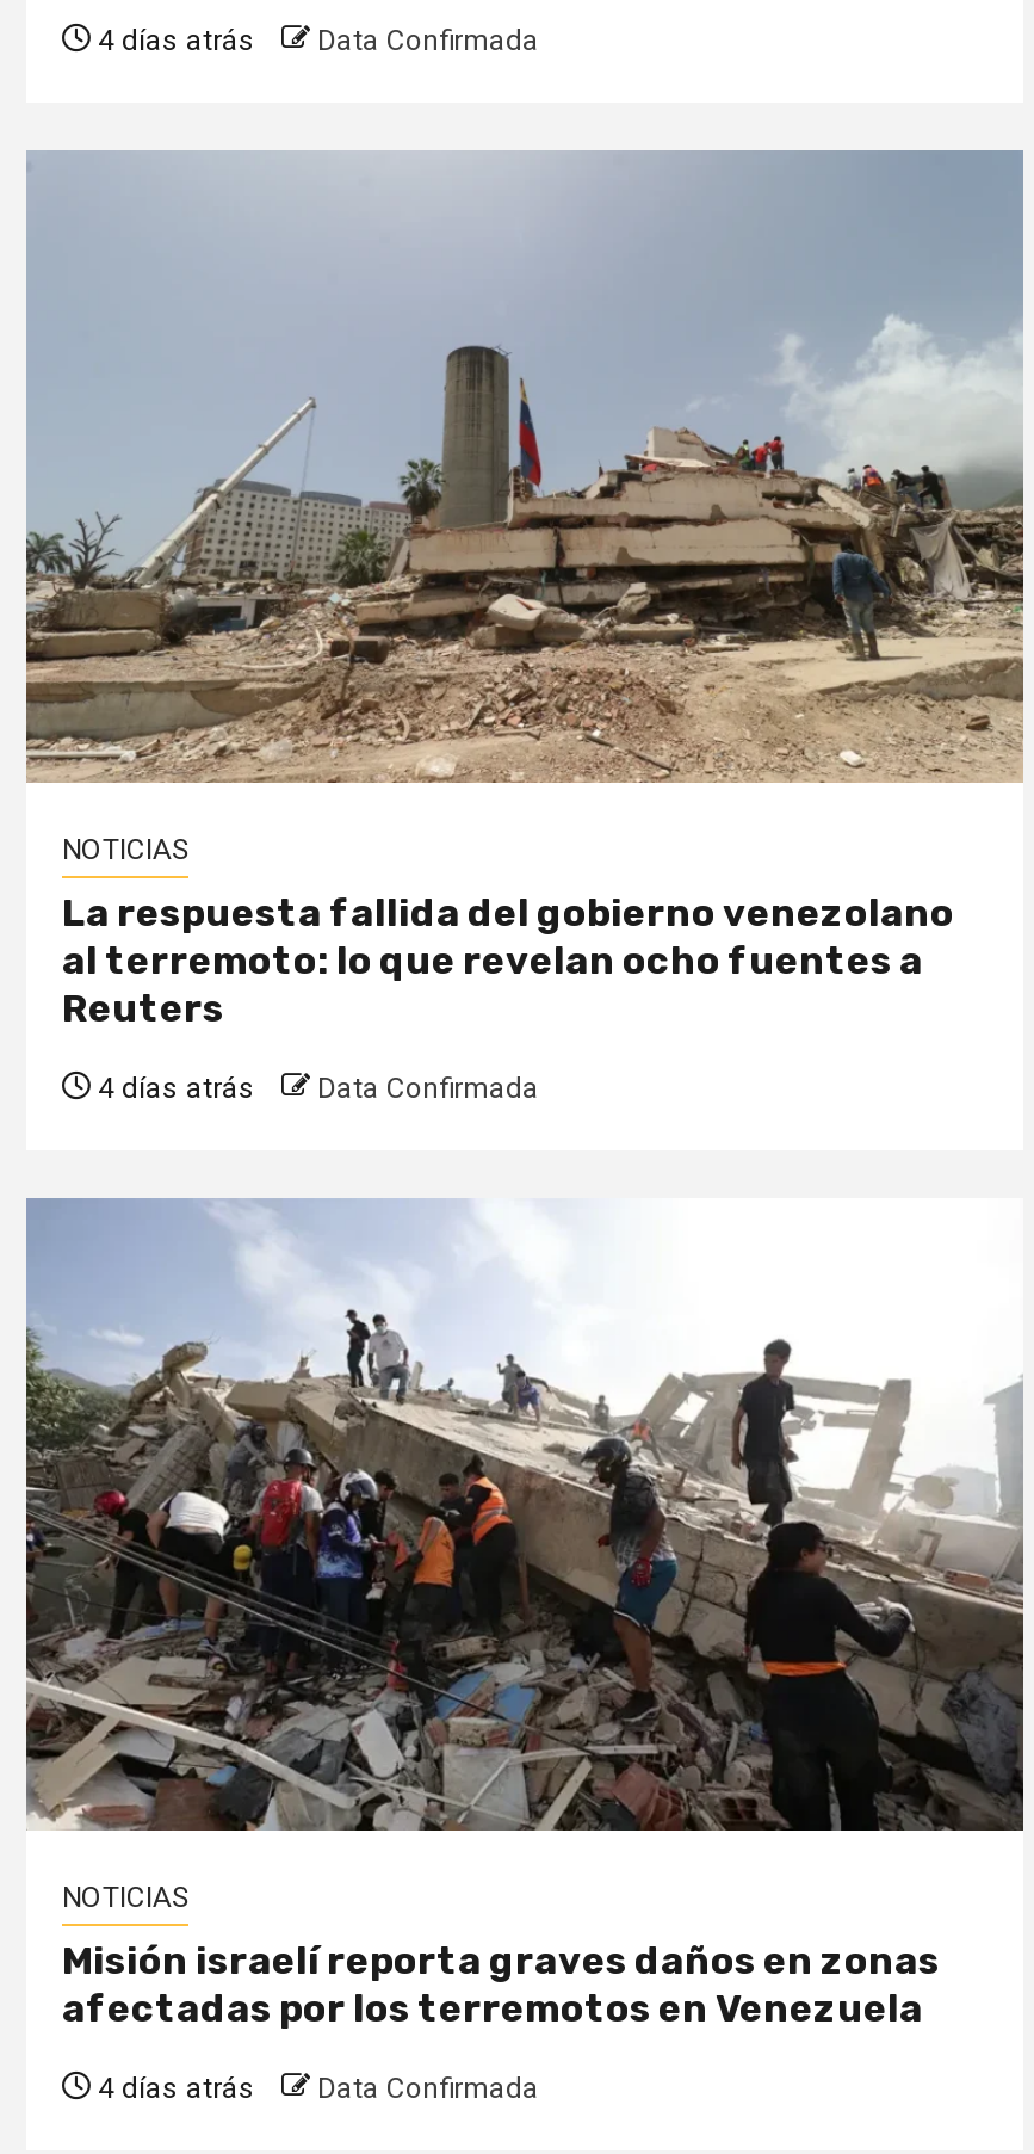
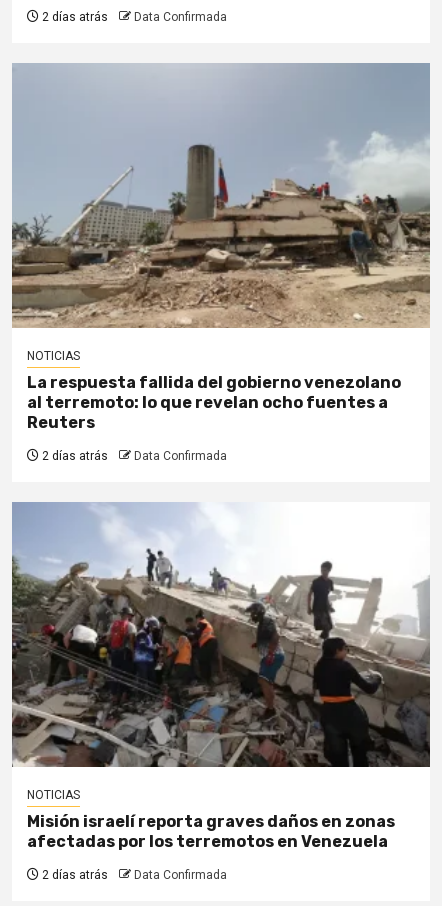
[91,23,539,56] 4 días atrás Data Confirmada -> [39,10,227,24] 2 días atrás Data Confirmada
[91,1071,539,1104] 4 días atrás Data Confirmada -> [39,449,227,463] 2 días atrás Data Confirmada
[91,2071,539,2104] 4 días atrás Data Confirmada -> [39,868,227,882] 2 días atrás Data Confirmada

